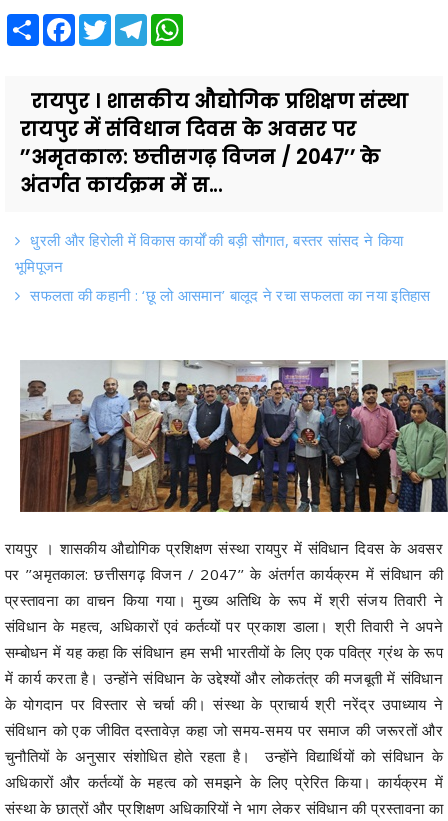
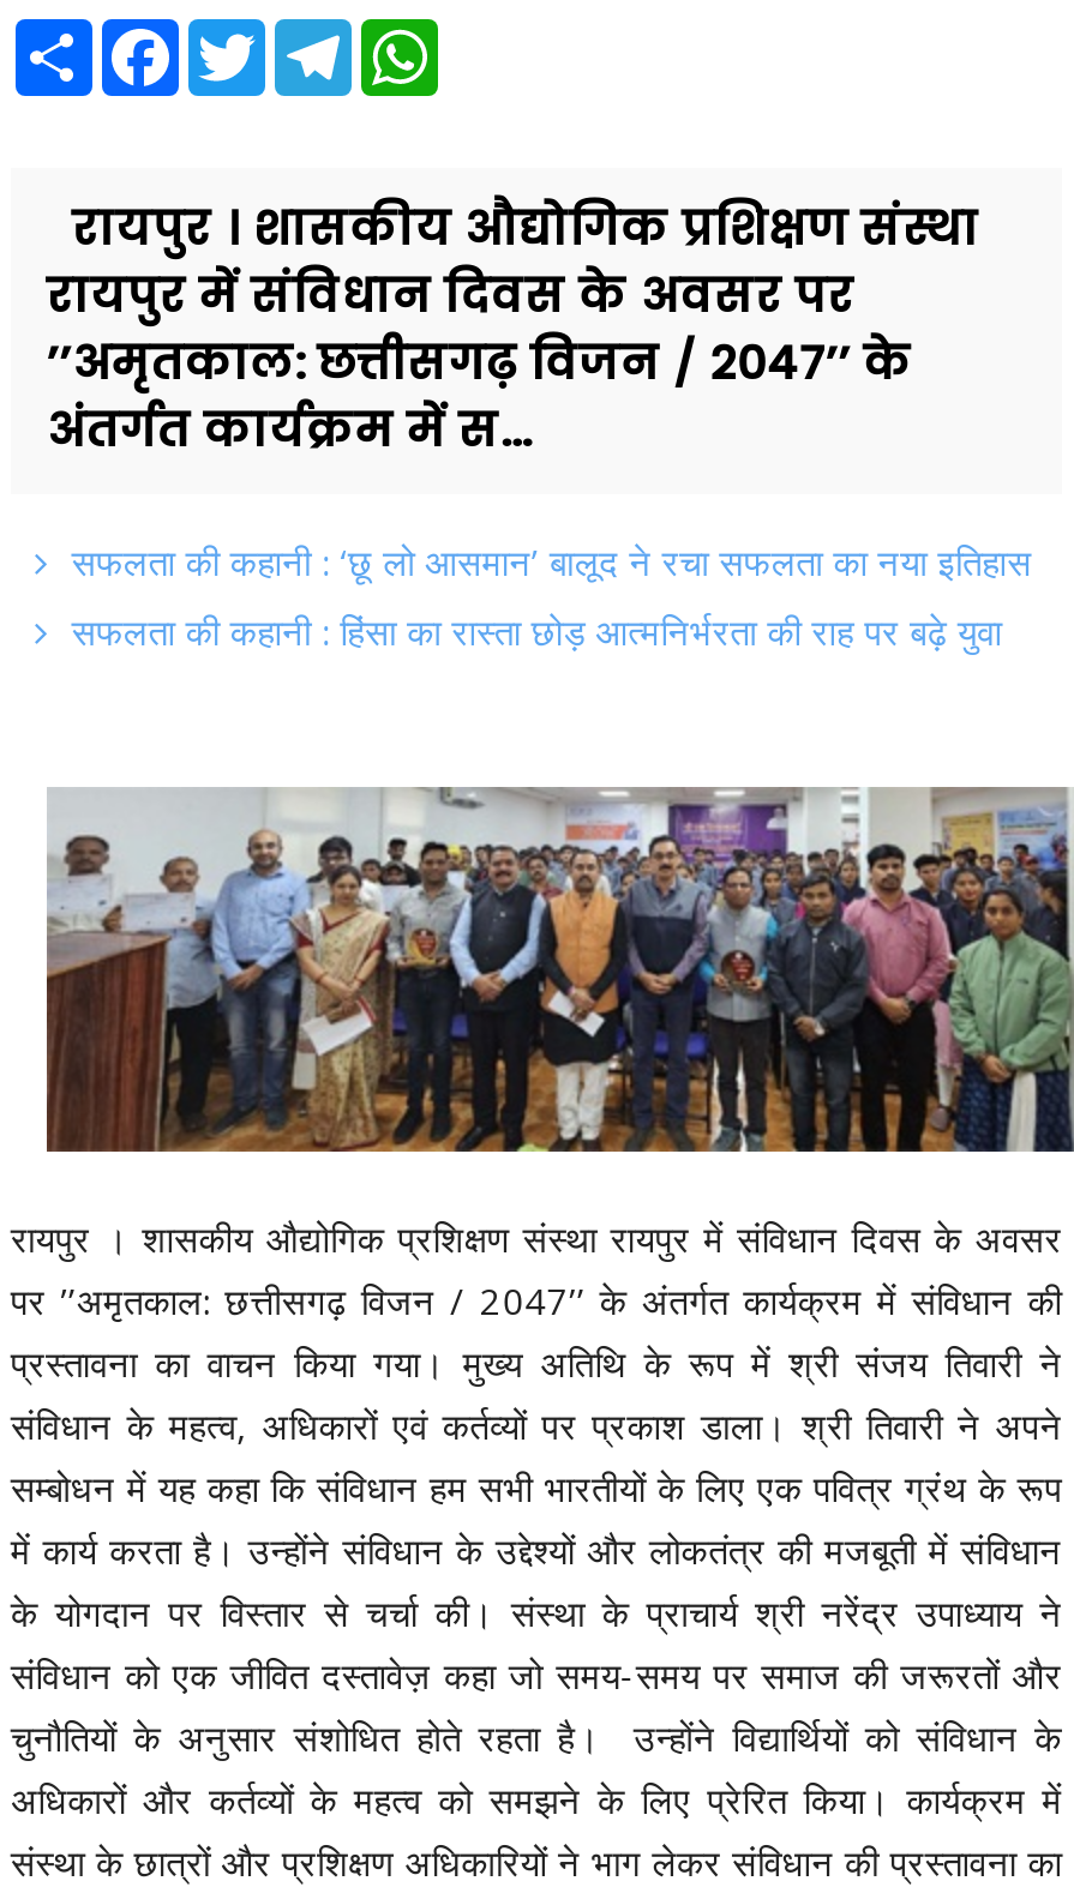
[15,230,403,276] धुरली और हिरोली में विकास कार्यों की बड़ी सौगात, बस्तर सांसद ने किया | भूमिपूजन -> none
moved [30,285,430,305] -> [72,536,1032,584]: सफलता की कहानी : ‘छू लो आसमान’ बालूद ने रचा सफलता का नया इतिहास
none -> [72,606,1002,654] सफलता की कहानी : हिंसा का रास्ता छोड़ आत्मनिर्भरता की राह पर बढ़े युवा

